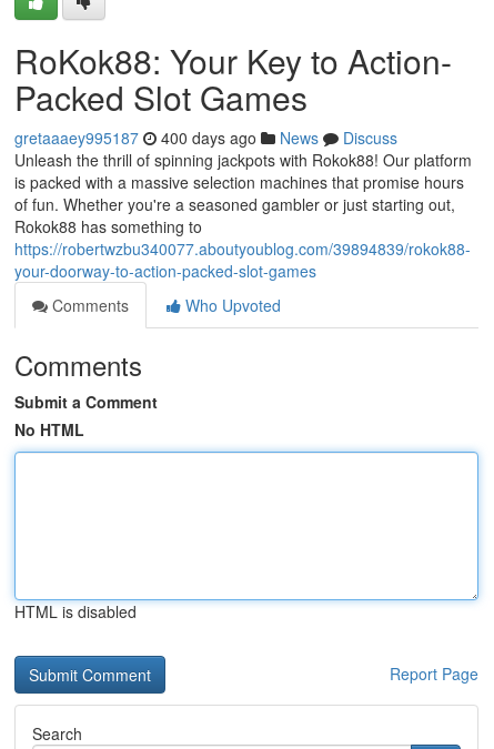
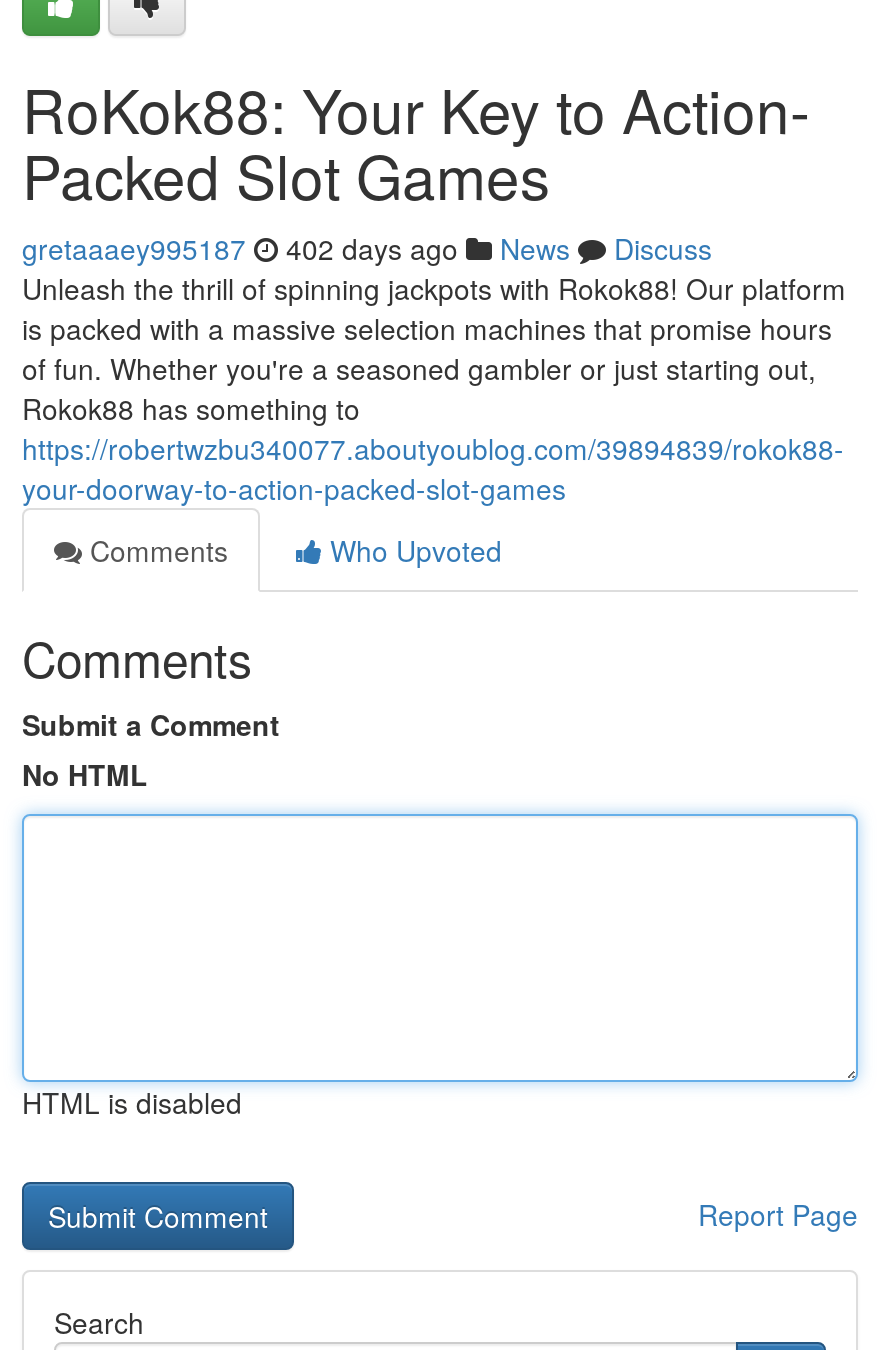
[14,126,397,149] gretaaaey995187 400 days ago News Discuss -> [22,228,712,268] gretaaaey995187 402 days ago News Discuss

